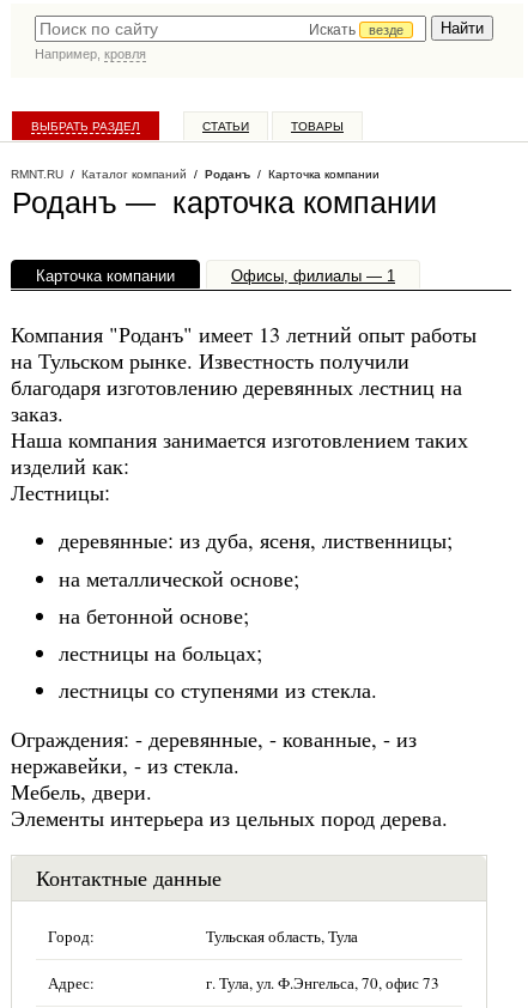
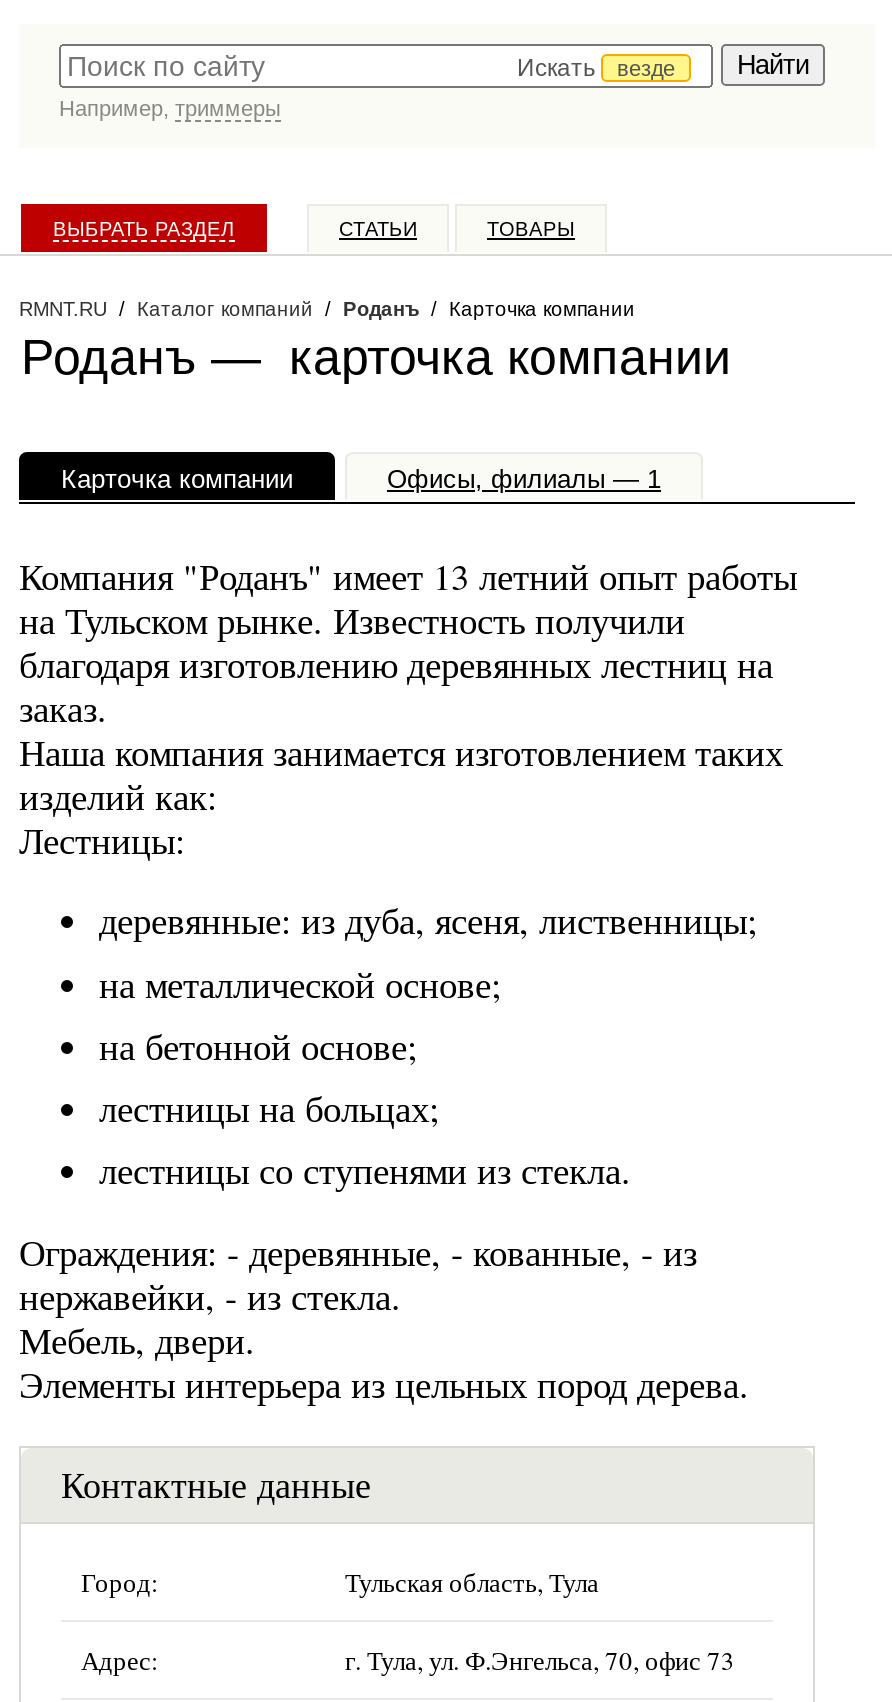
[35,47,146,61] Например, кровля -> [59,96,281,120] Например, триммеры

